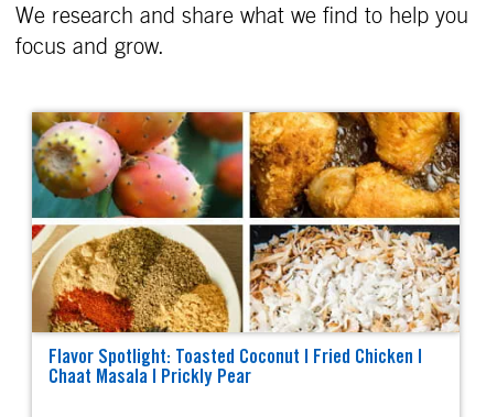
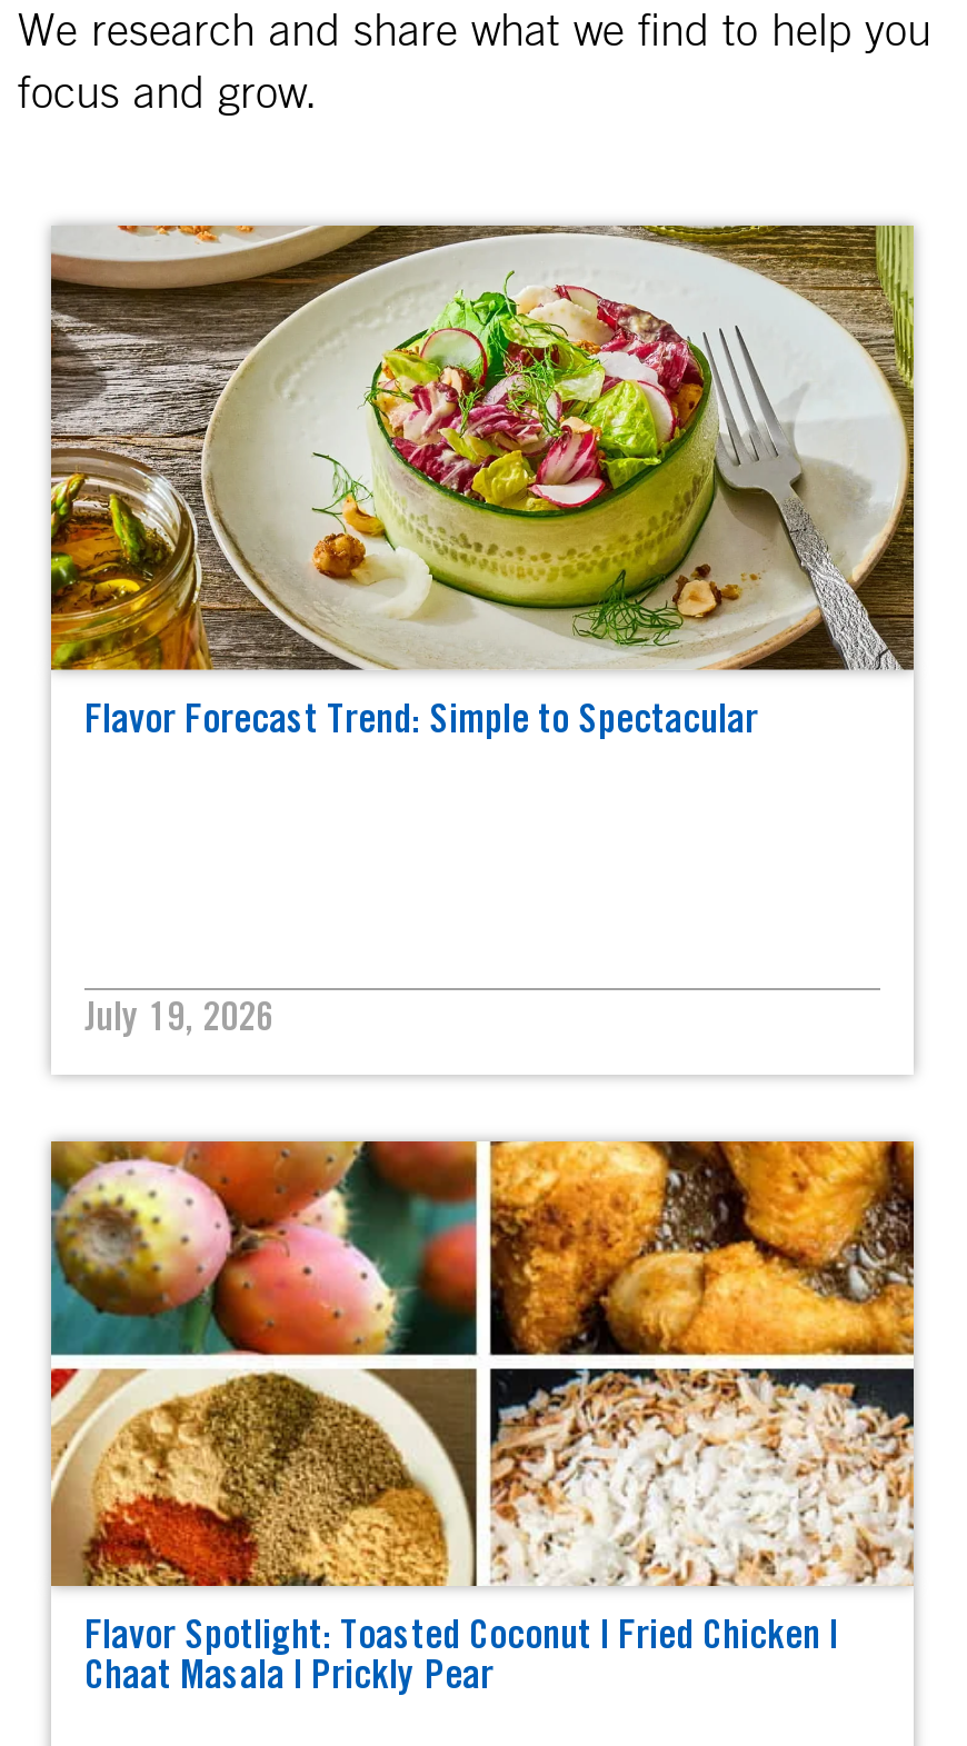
none -> [49,223,916,744] [image] | Flavor Forecast Trend: Simple to Spectacular
none -> [84,1002,273,1042] July 19, 2026

